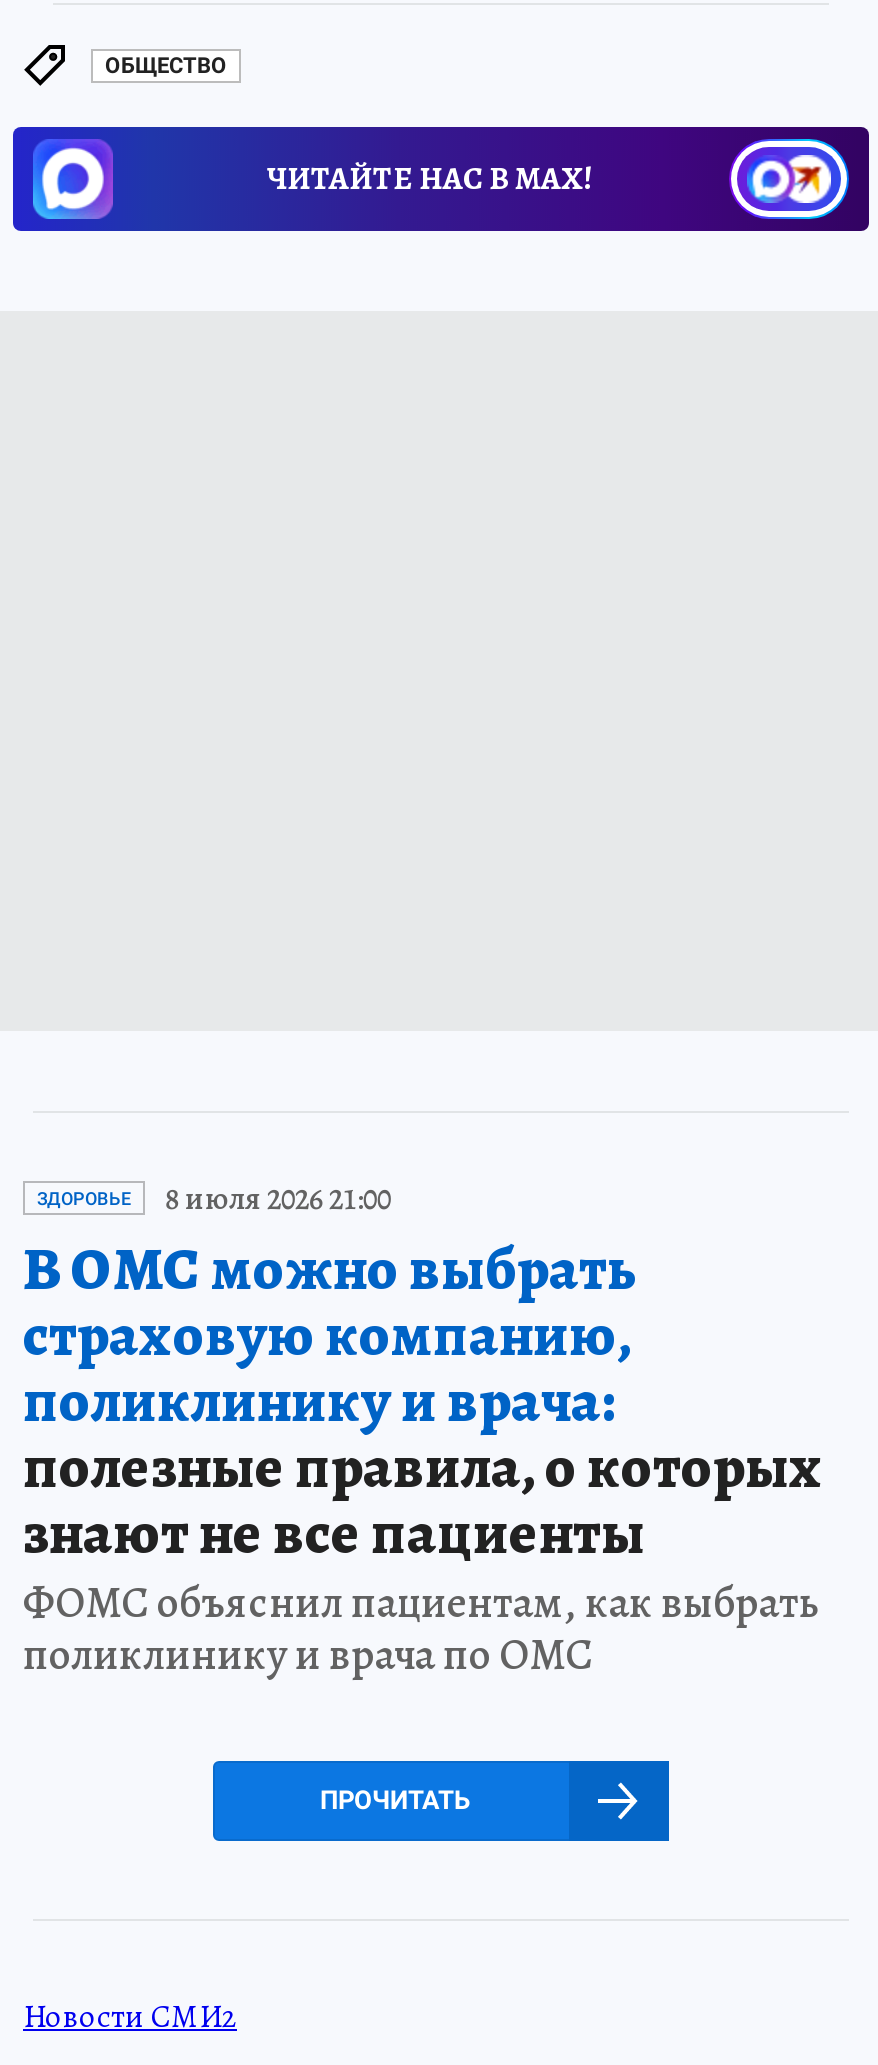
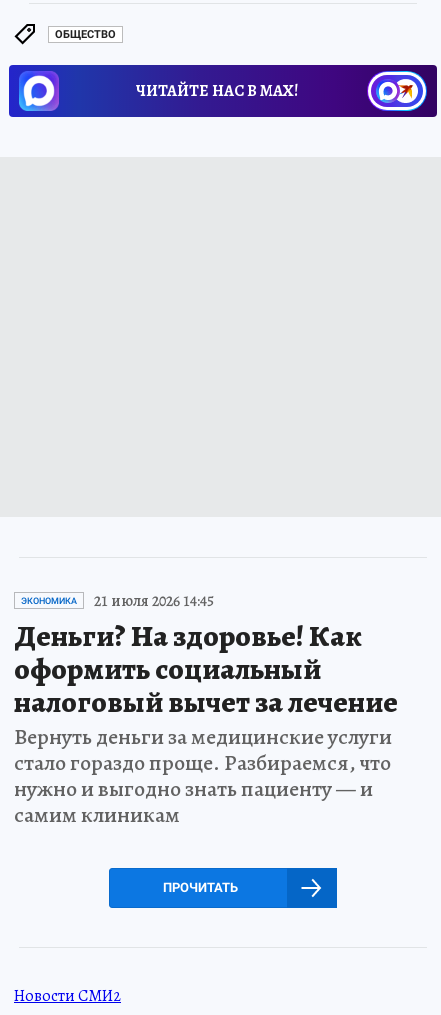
[23,1177,823,1685] ЗДОРОВЬЕ | 8 июля 2026 21:00 | В ОМС можно выбрать | страховую компанию, | поликлинику и врача: | полезные правила, о которых | знают не все пациенты | ФОМС объяснил пациентам, как выбрать | поликлинику и врача по ОМС -> [14,590,398,830] ЭКОНОМИКА | 21 июля 2026 14:45 | Деньги? На здоровье! Как | оформить социальный | налоговый вычет за лечение | Вернуть деньги за медицинские услуги | стало гораздо проще. Разбираемся, что | нужно и выгодно знать пациенту — и | самим клиникам

